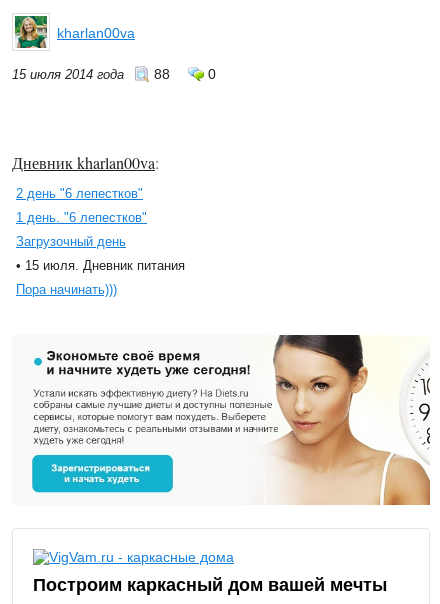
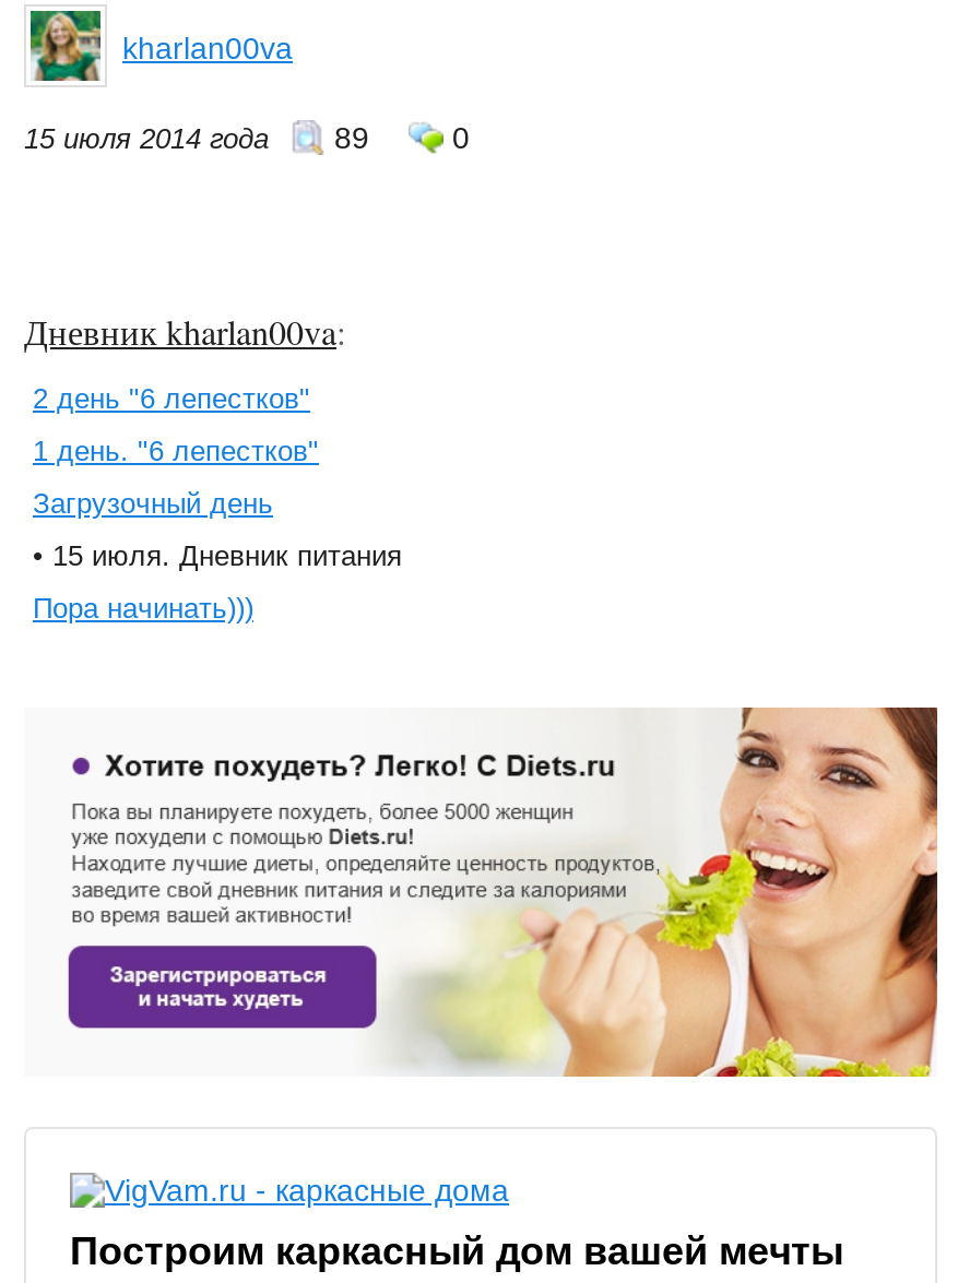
[12,66,170,82] 15 июля 2014 года 88 -> [24,120,369,155] 15 июля 2014 года 89
[31,334,431,506] [image] -> [66,705,939,1079] [image]

